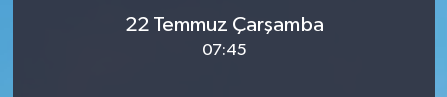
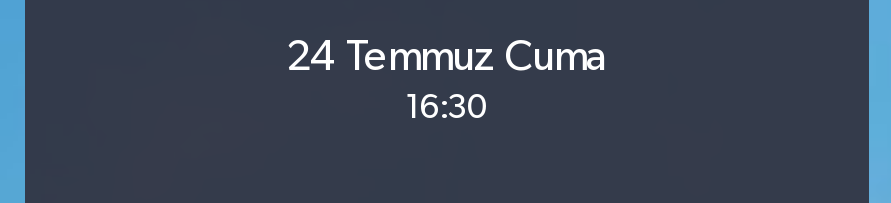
[124,14,323,59] 22 Temmuz Çarşamba | 07:45 -> [286,36,608,126] 24 Temmuz Cuma | 16:30

